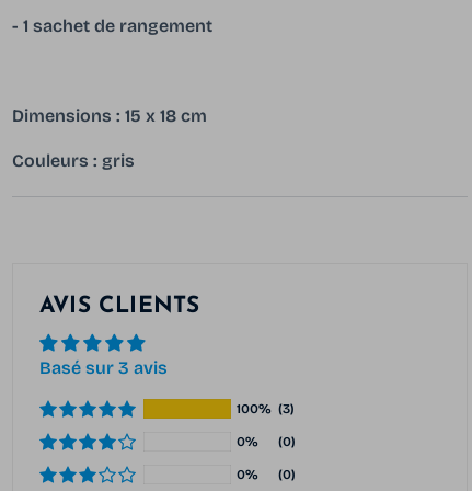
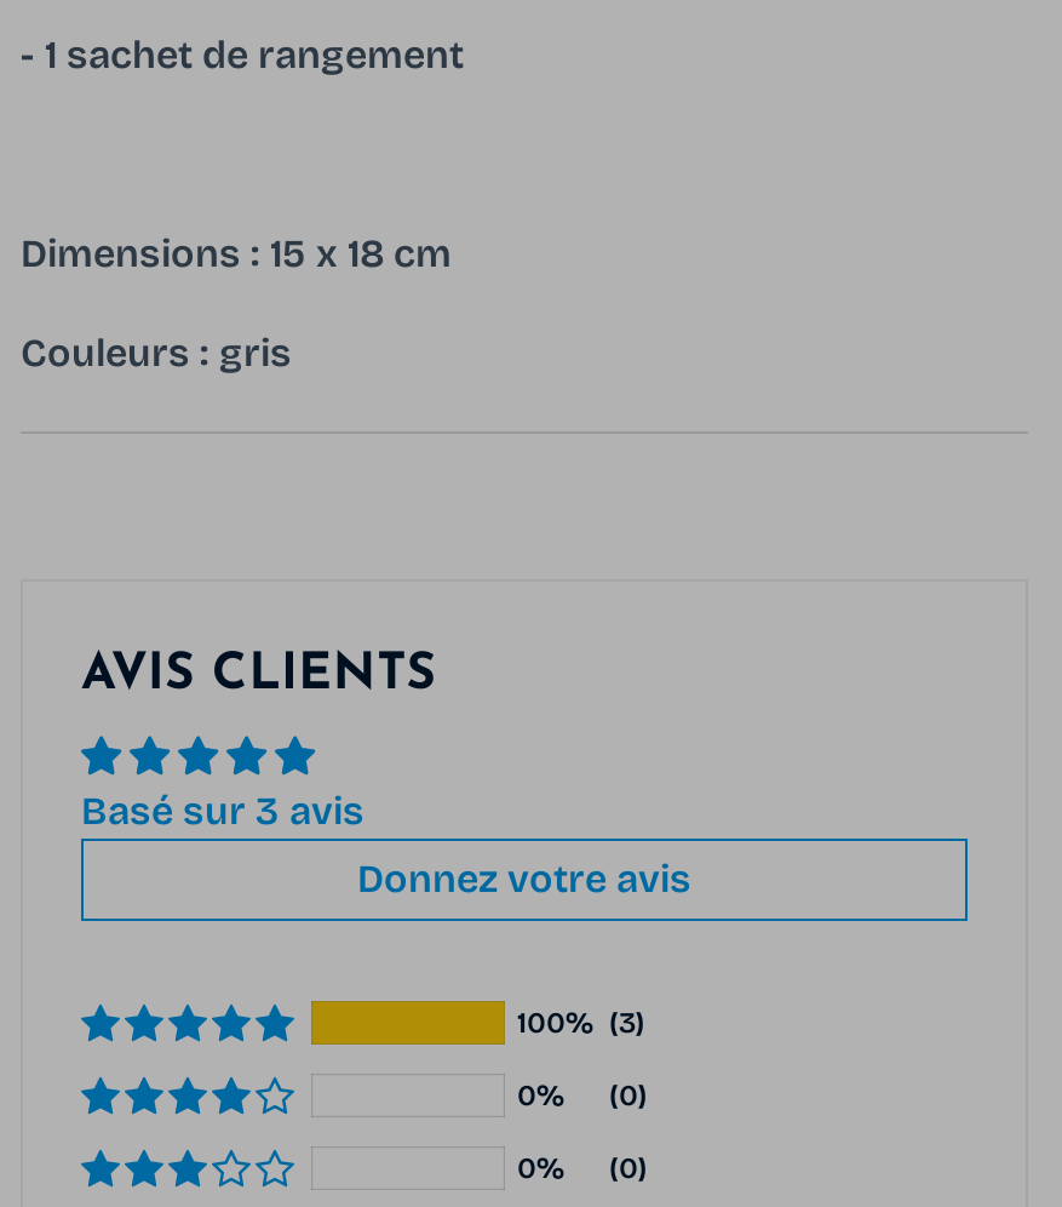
none -> [357,855,691,901] Donnez votre avis

